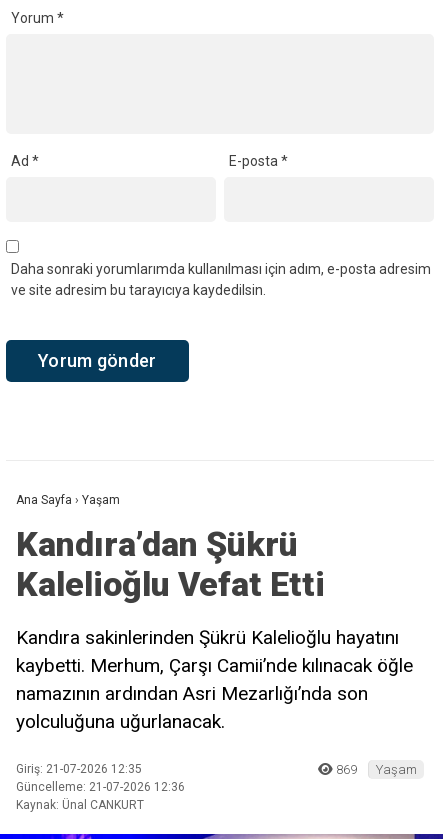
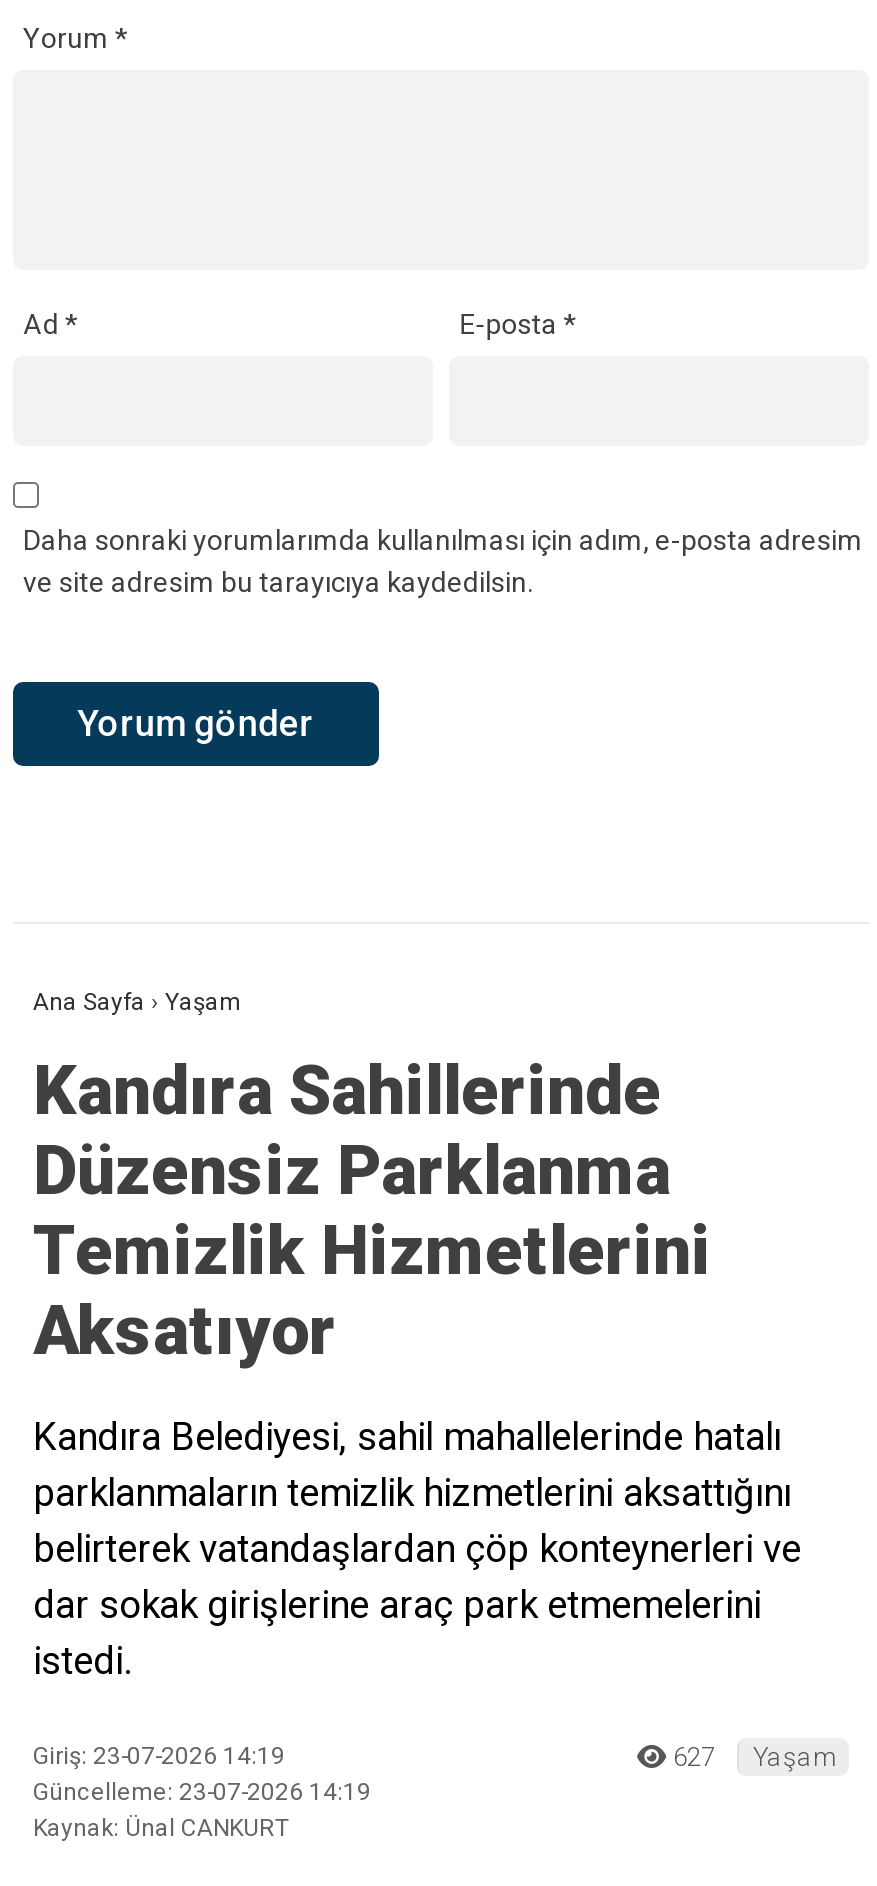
[16,524,325,604] Kandıra’dan Şükrü | Kalelioğlu Vefat Etti -> [33,1049,711,1369] Kandıra Sahillerinde | Düzensiz Parklanma | Temizlik Hizmetlerini | Aksatıyor
[16,626,413,733] Kandıra sakinlerinden Şükrü Kalelioğlu hayatını | kaybetti. Merhum, Çarşı Camii’nde kılınacak öğle | namazının ardından Asri Mezarlığı’nda son | yolculuğuna uğurlanacak. -> [33,1413,801,1683] Kandıra Belediyesi, sahil mahallelerinde hatalı | parklanmaların temizlik hizmetlerini aksattığını | belirterek vatandaşlardan çöp konteynerleri ve | dar sokak girişlerine araç park etmemelerini | istedi.
[16,762,185,794] Giriş: 21-07-2026 12:35 | Güncelleme: 21-07-2026 12:36 -> [33,1743,371,1807] Giriş: 23-07-2026 14:19 | Güncelleme: 23-07-2026 14:19
[333,762,417,777] 869 Yaşam -> [667,1743,835,1773] 627 Yaşam

